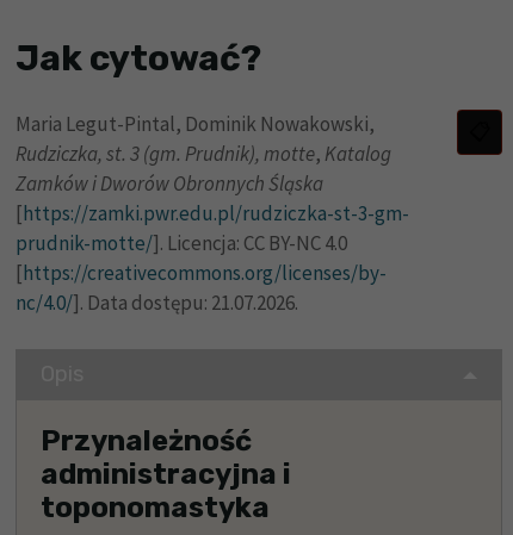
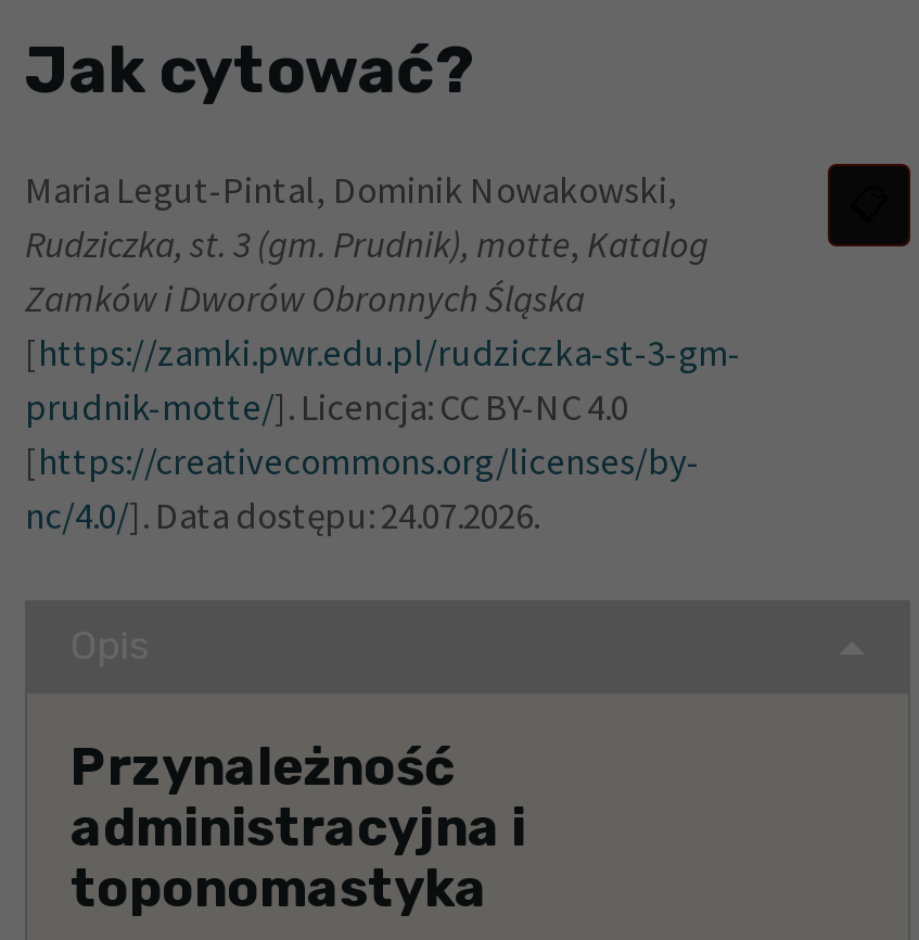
[16,290,298,316] nc/4.0/]. Data dostępu: 21.07.2026. -> [25,492,539,540] nc/4.0/]. Data dostępu: 24.07.2026.

